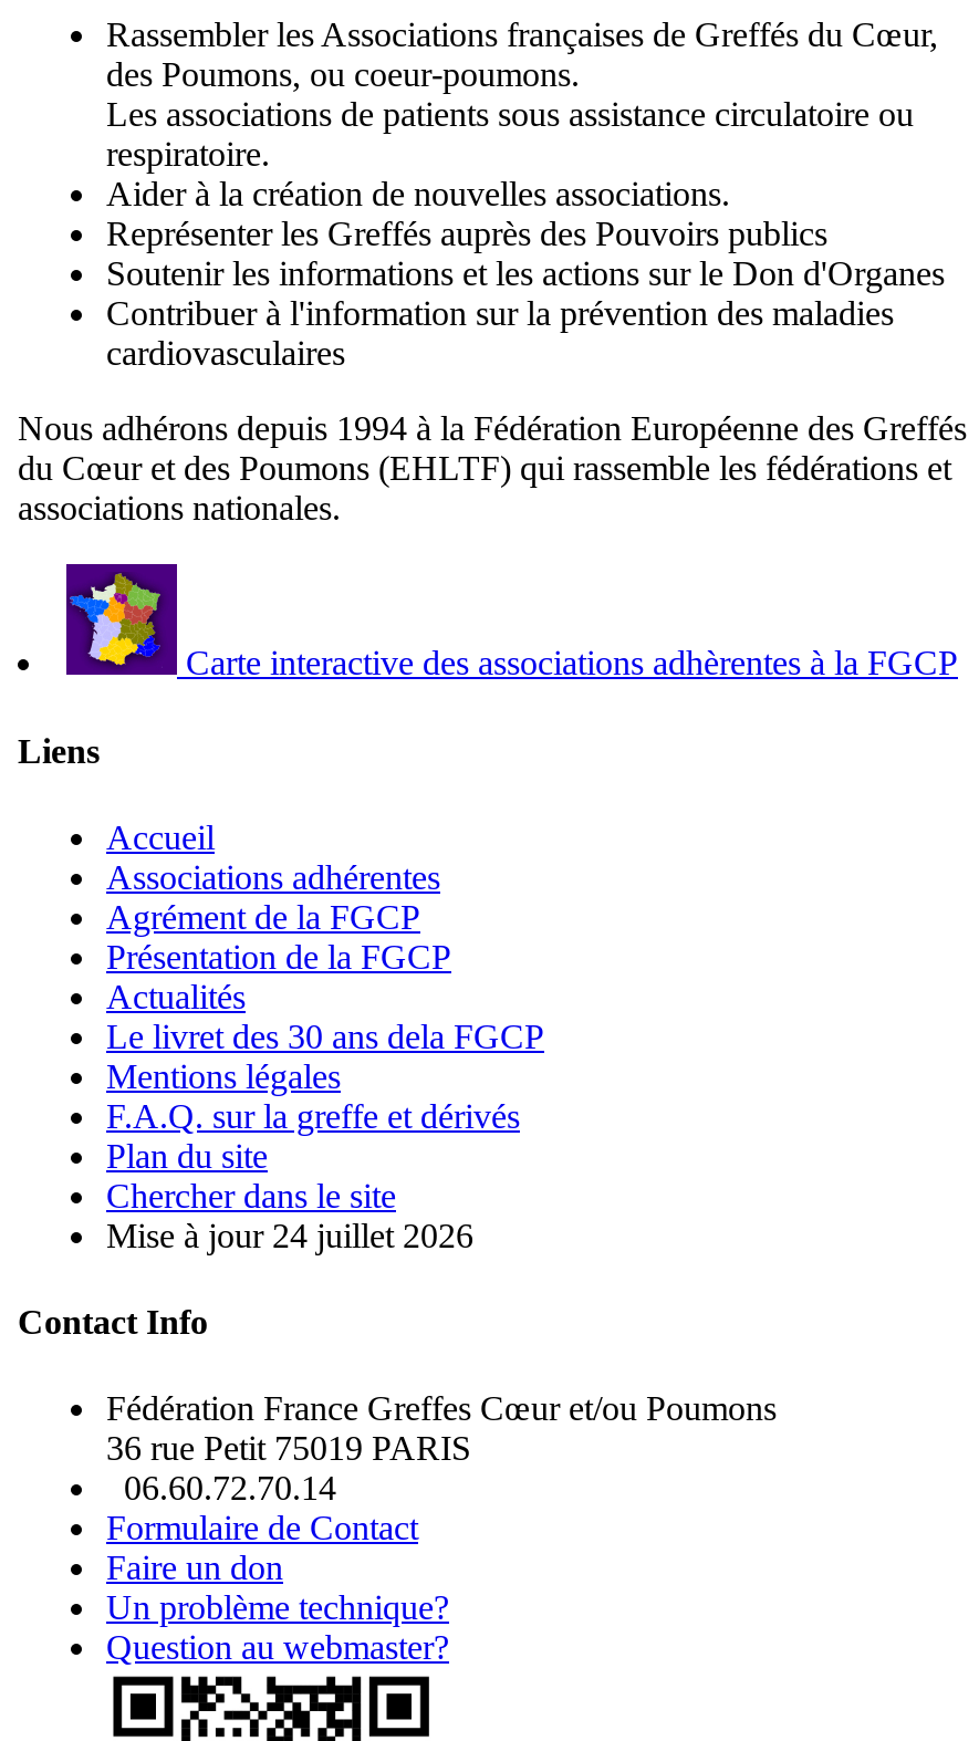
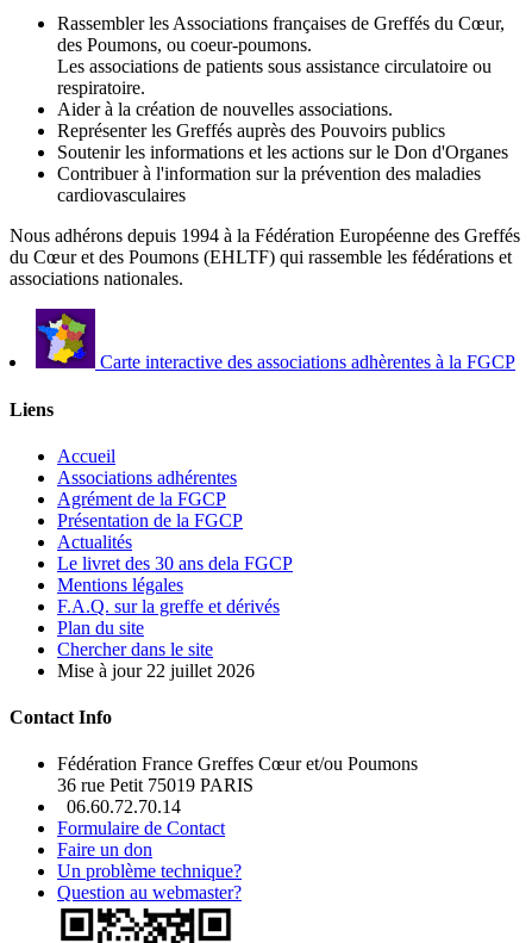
[106,1216,473,1254] Mise à jour 24 juillet 2026 -> [57,660,255,680] Mise à jour 22 juillet 2026

